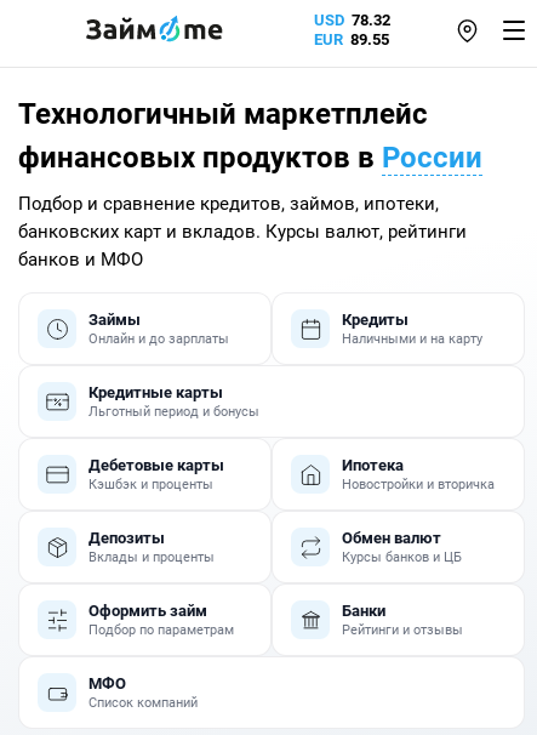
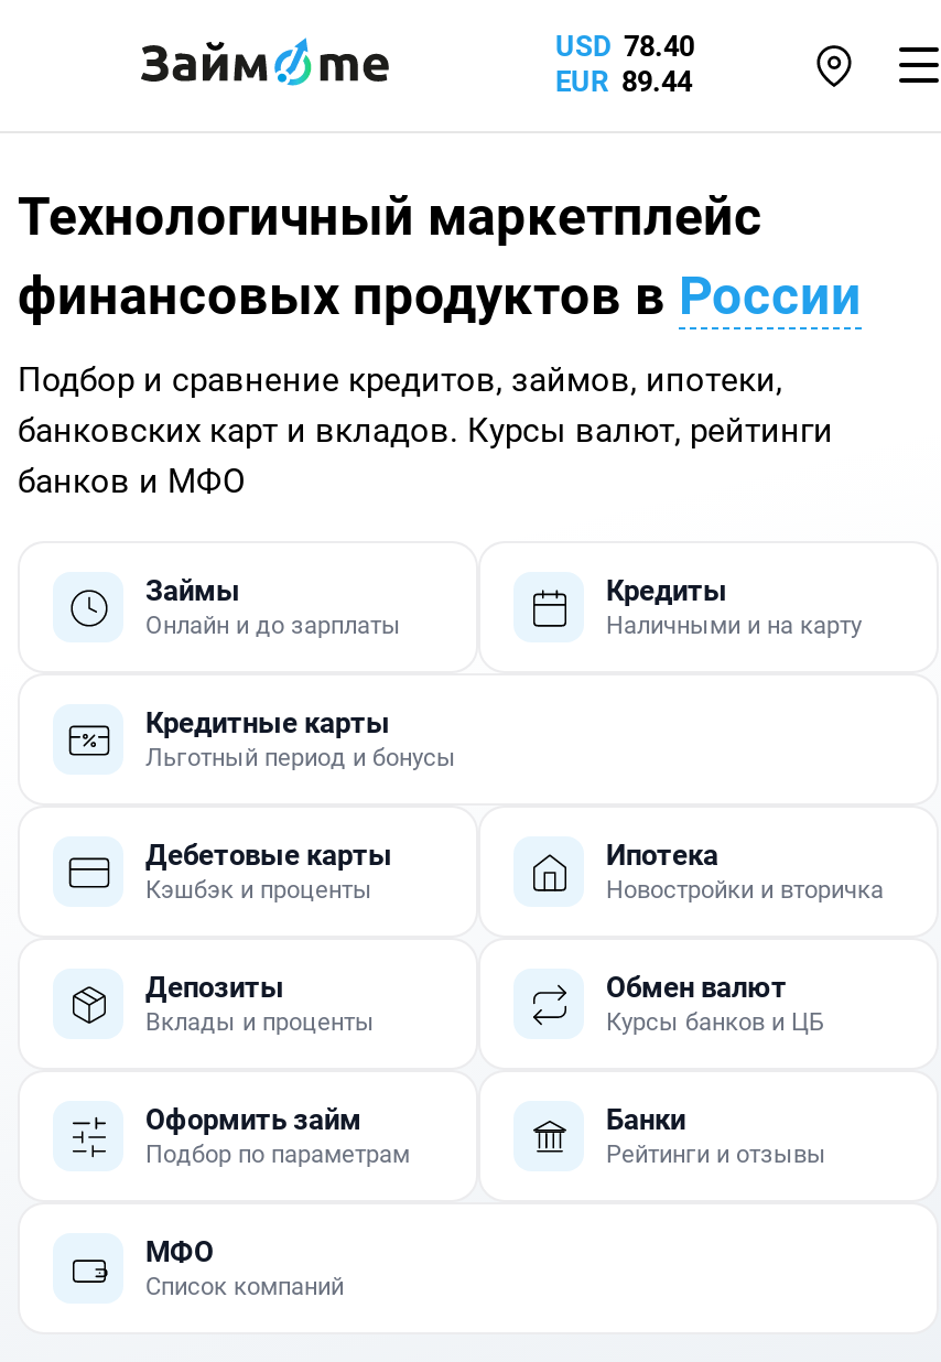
[314,11,390,29] USD 78.32 -> [555,30,694,63] USD 78.40
[314,30,389,49] EUR 89.55 -> [555,65,692,98] EUR 89.44

